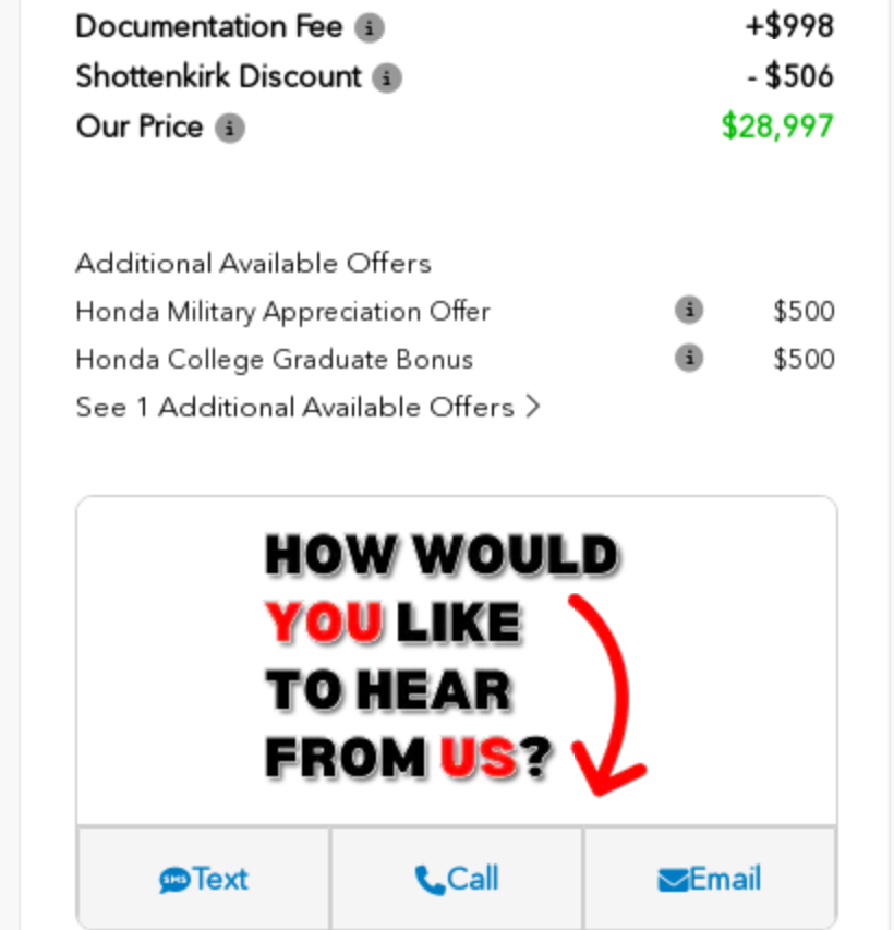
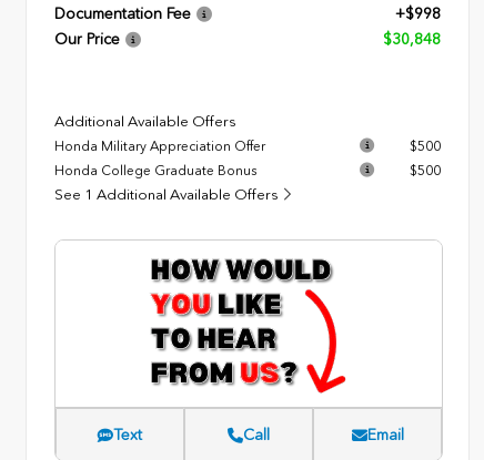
[75,59,834,96] Shottenkirk Discount | - $506 -> none
[721,109,834,146] $28,997 -> [383,30,441,49] $30,848

